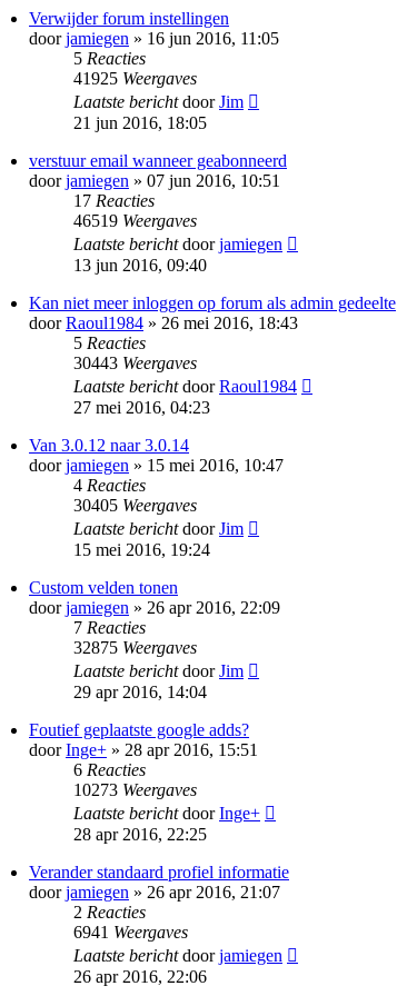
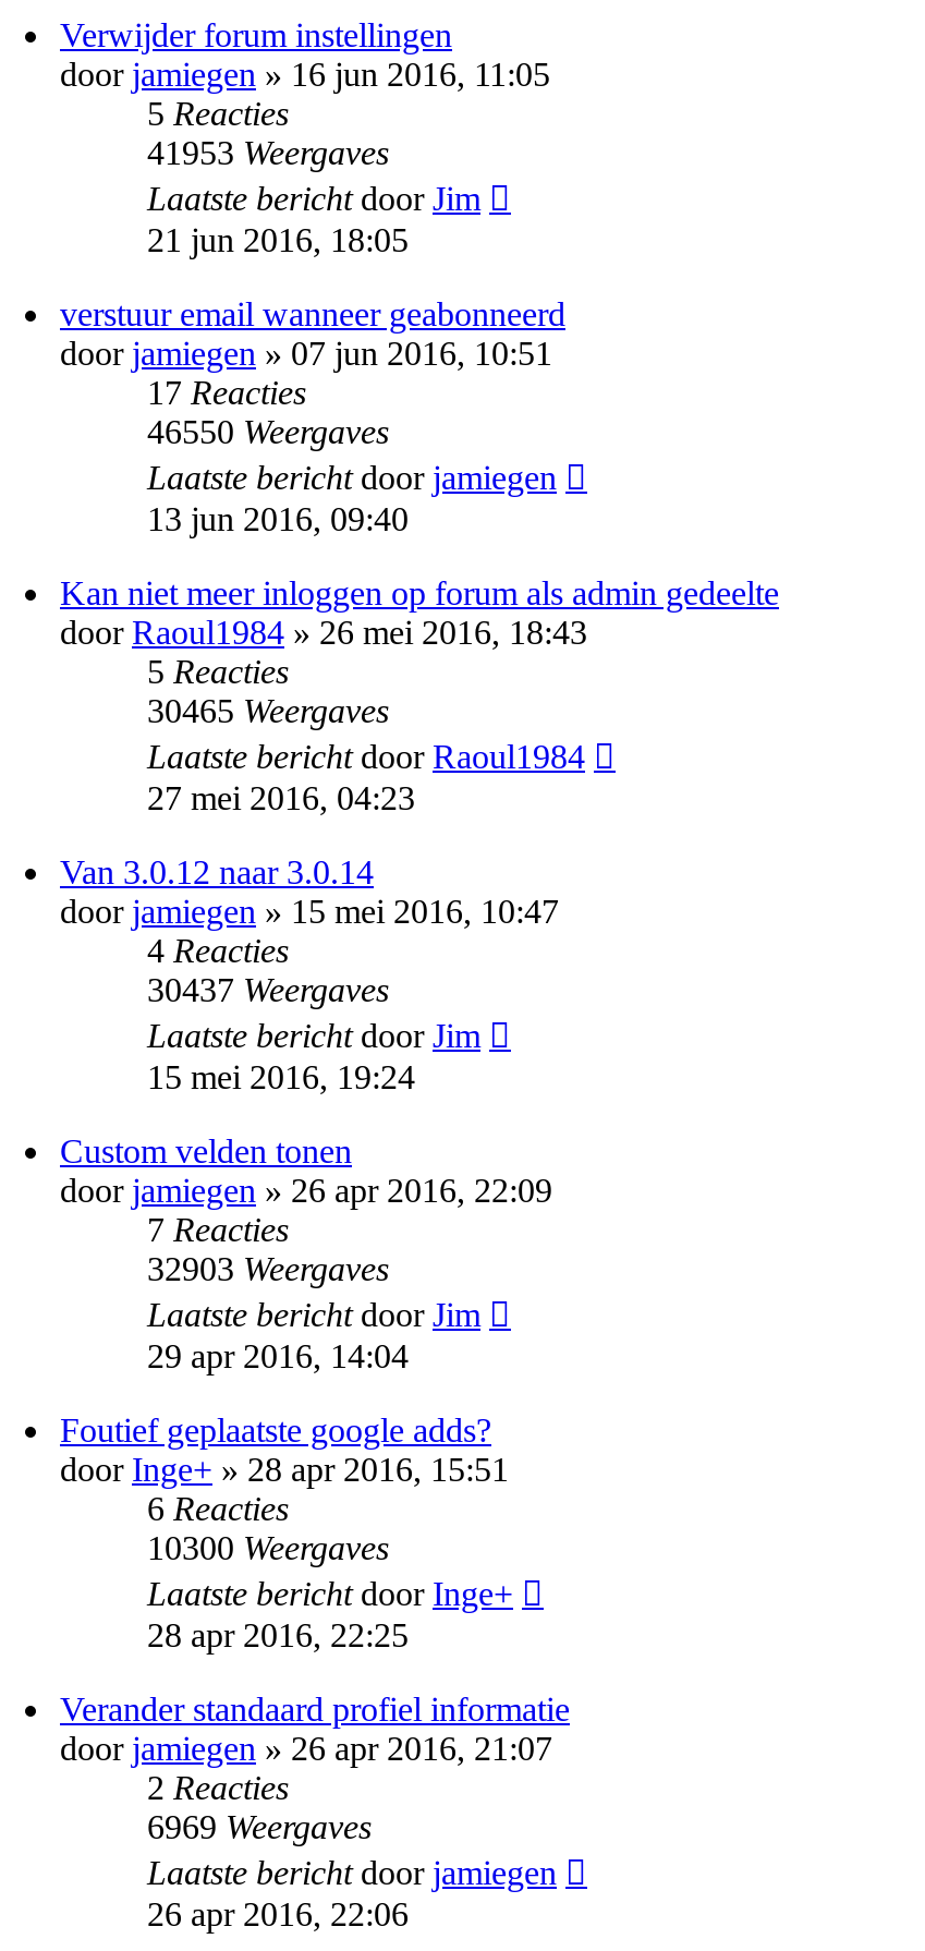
[73,69,197,88] 41925 Weergaves -> [147,135,389,172] 41953 Weergaves
[73,212,197,231] 46519 Weergaves -> [147,414,389,451] 46550 Weergaves
[73,354,197,373] 30443 Weergaves -> [147,693,389,730] 30465 Weergaves
[73,496,197,515] 30405 Weergaves -> [147,972,389,1009] 30437 Weergaves
[73,639,197,657] 32875 Weergaves -> [147,1251,389,1288] 32903 Weergaves
[73,781,197,800] 10273 Weergaves -> [147,1530,389,1567] 10300 Weergaves
[73,923,188,942] 6941 Weergaves -> [147,1809,372,1846] 6969 Weergaves

